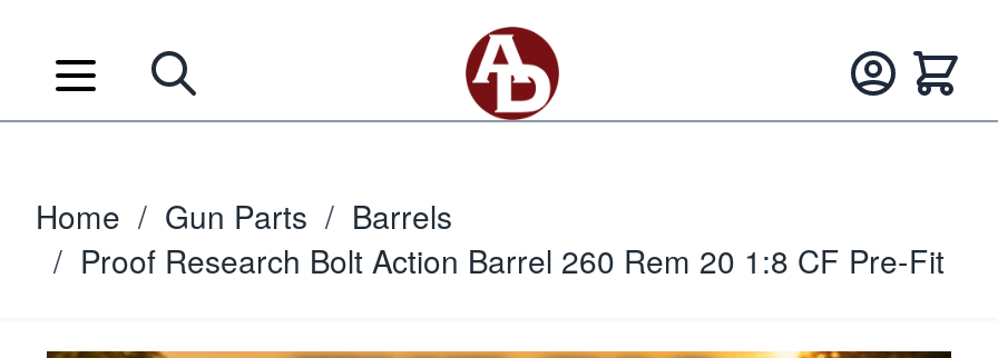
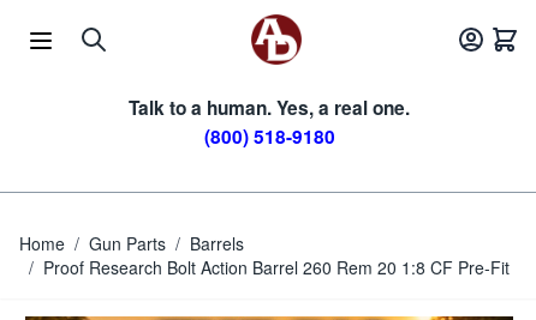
none -> [129,95,410,150] Talk to a human. Yes, a real one. | (800) 518-9180

